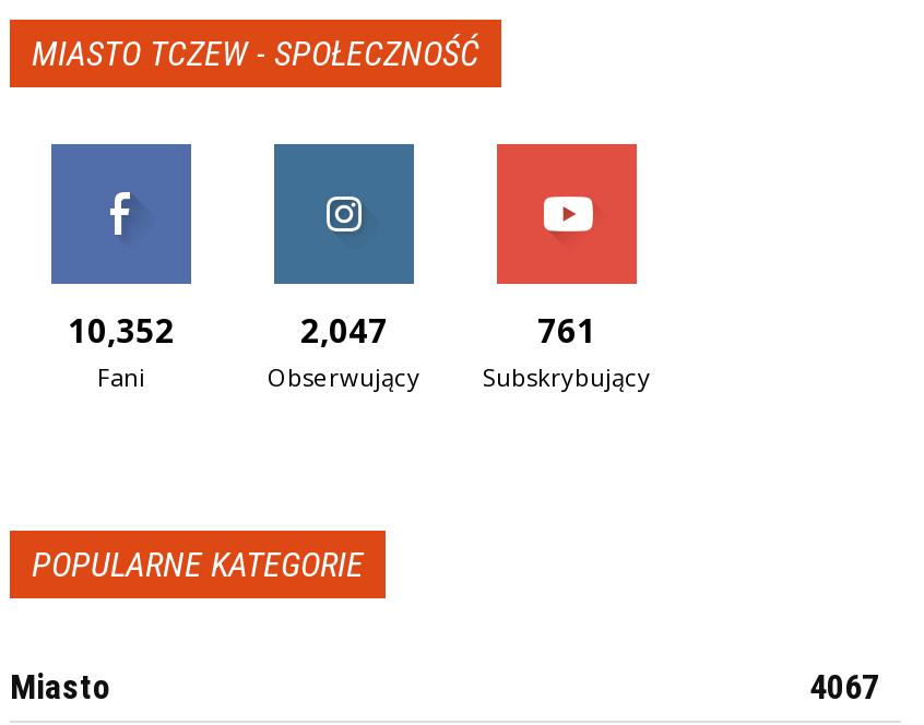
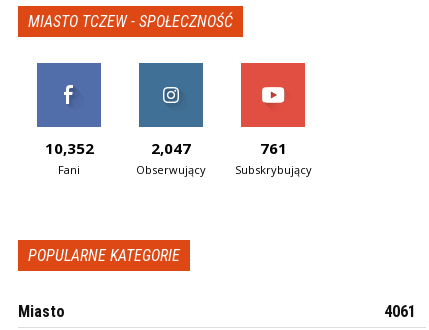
[809,666,879,708] 4067 -> [384,302,416,321] 4061

